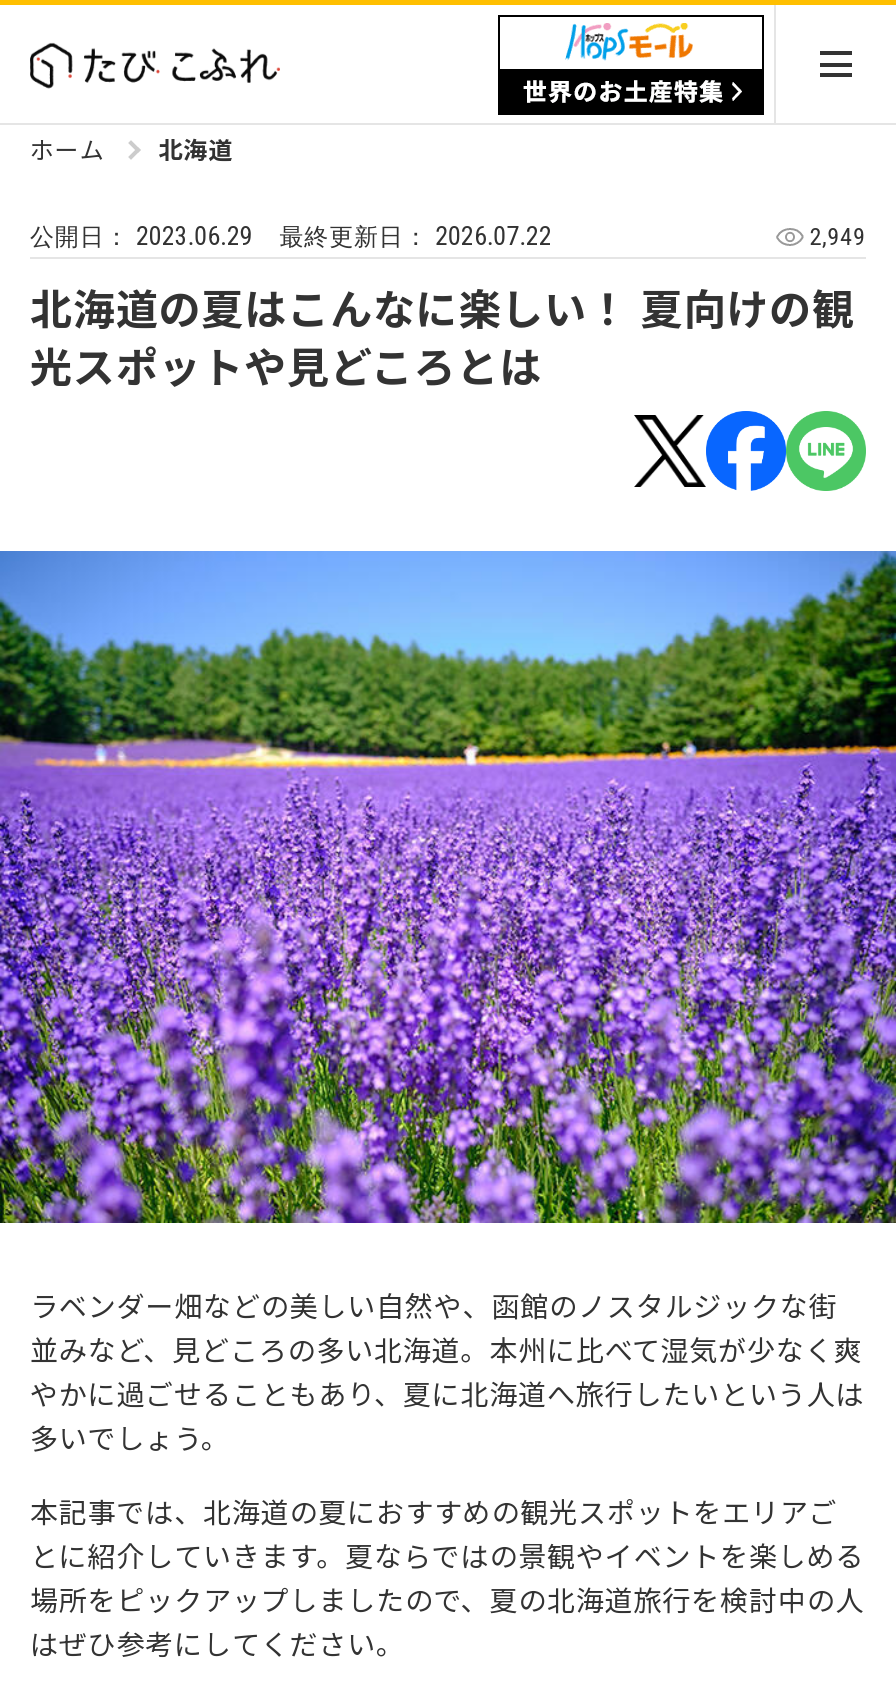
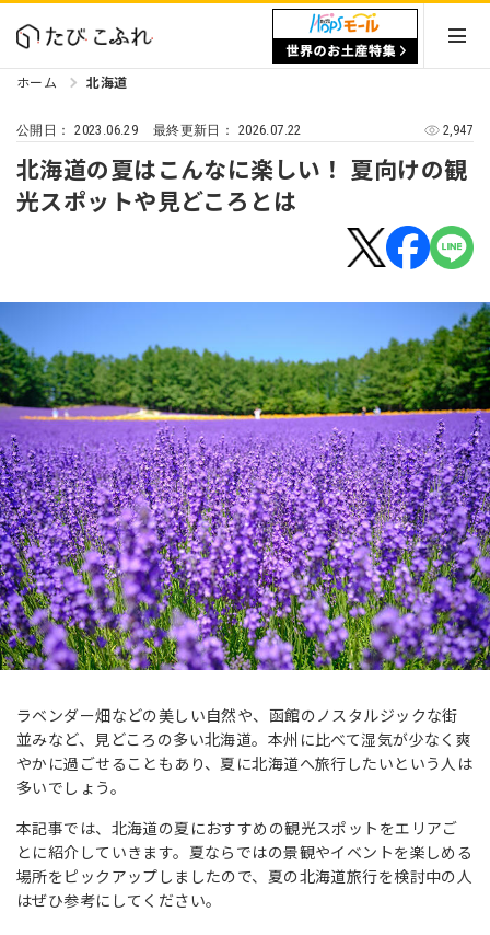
[810,222,866,250] 2,949 -> [443,122,474,137] 2,947

